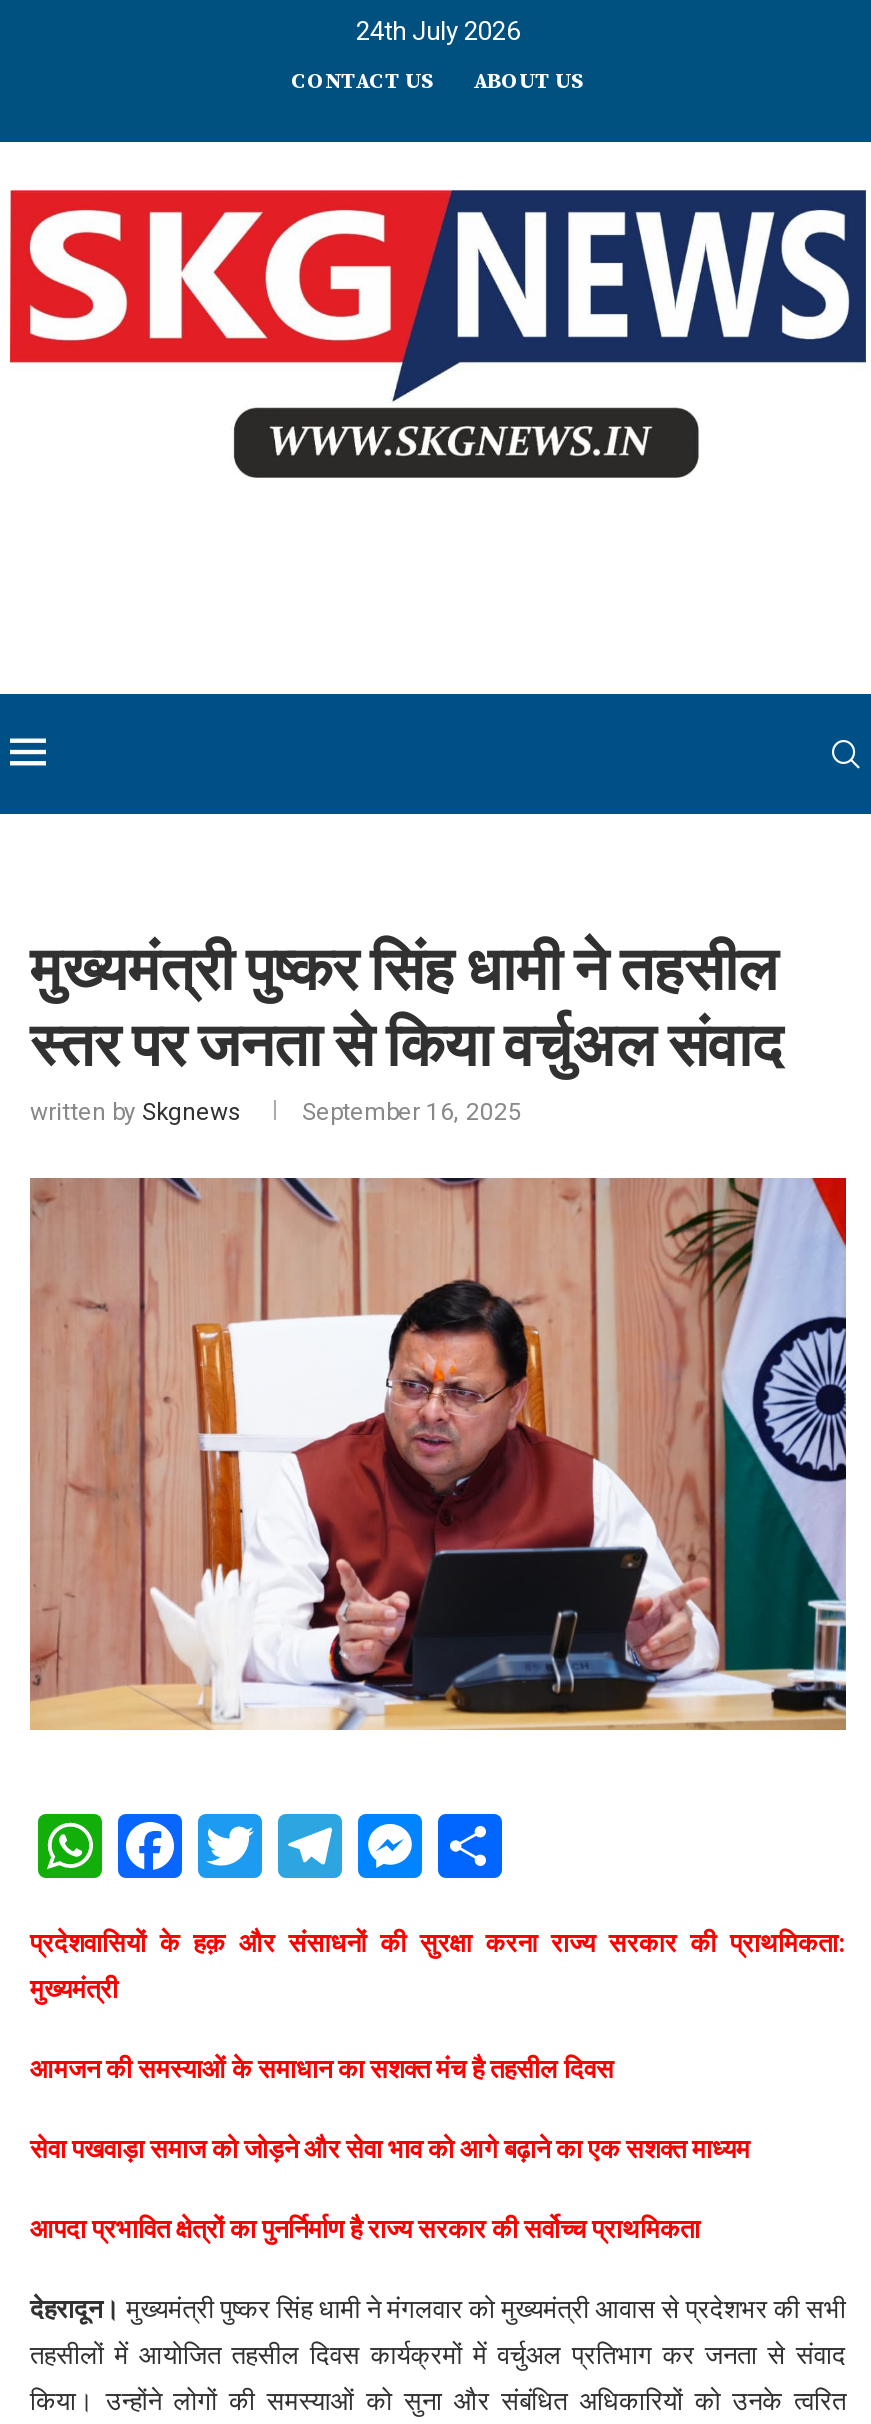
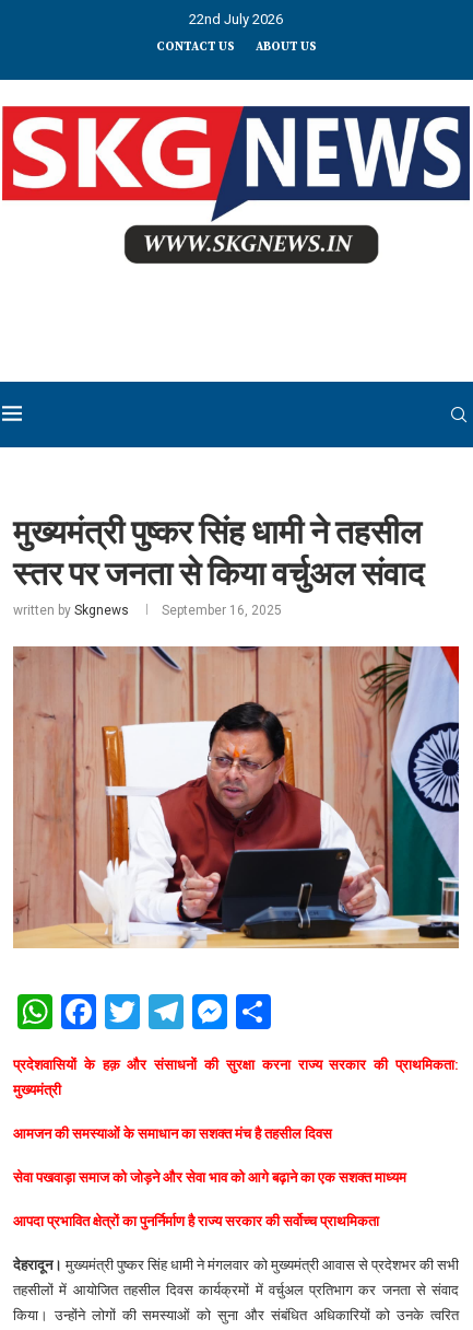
[356,16,520,46] 24th July 2026 -> [189,11,283,27] 22nd July 2026

